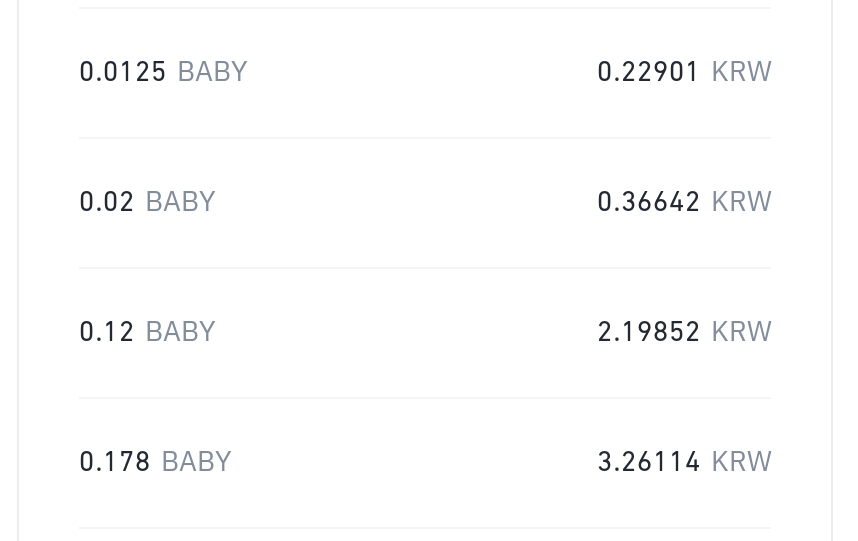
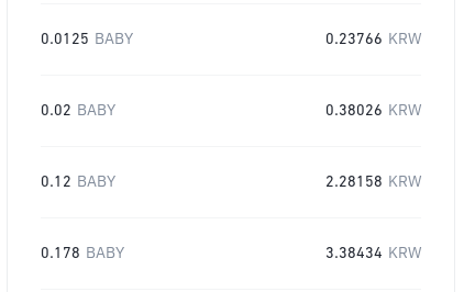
[597,59,771,87] 0.22901 KRW -> [325,32,421,47] 0.23766 KRW
[597,189,771,217] 0.36642 KRW -> [325,103,421,119] 0.38026 KRW
[597,319,771,347] 2.19852 KRW -> [325,175,421,190] 2.28158 KRW
[597,449,771,477] 3.26114 KRW -> [325,246,421,261] 3.38434 KRW

